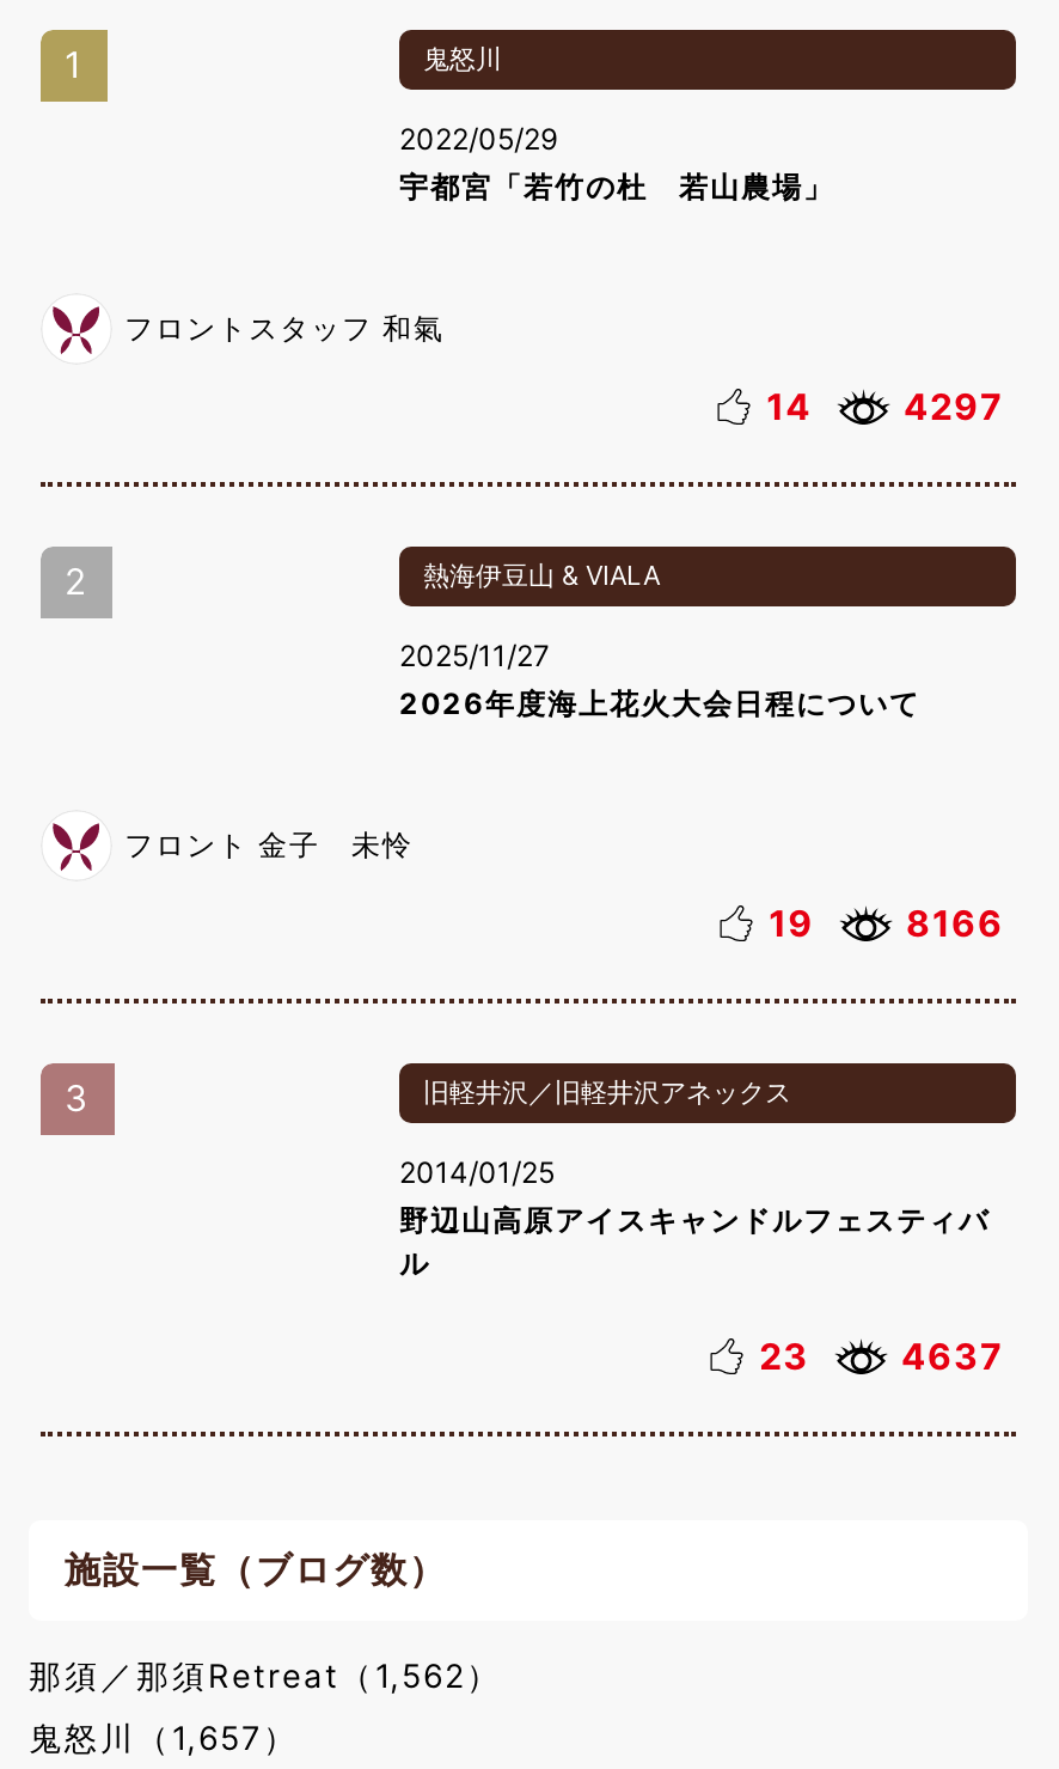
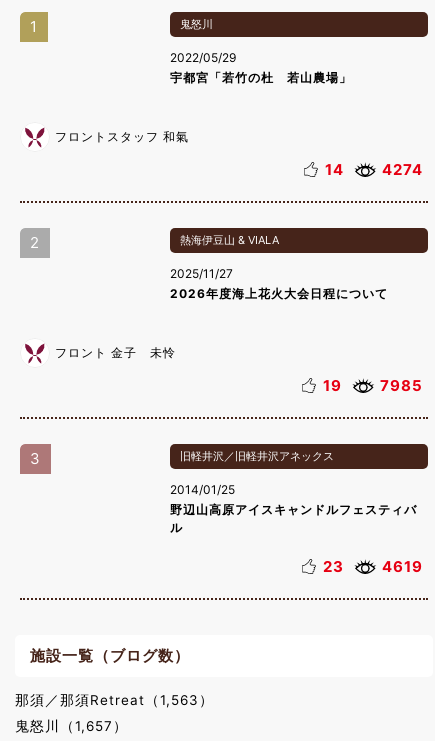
[904,384,1004,430] 4297 -> [382,160,423,179] 4274
[906,901,1004,947] 8166 -> [380,376,423,395] 7985
[901,1334,1004,1380] 4637 -> [382,557,423,576] 4619
[29,1657,502,1695] 那須／那須Retreat（1,562） -> [15,692,214,708] 那須／那須Retreat（1,563）

